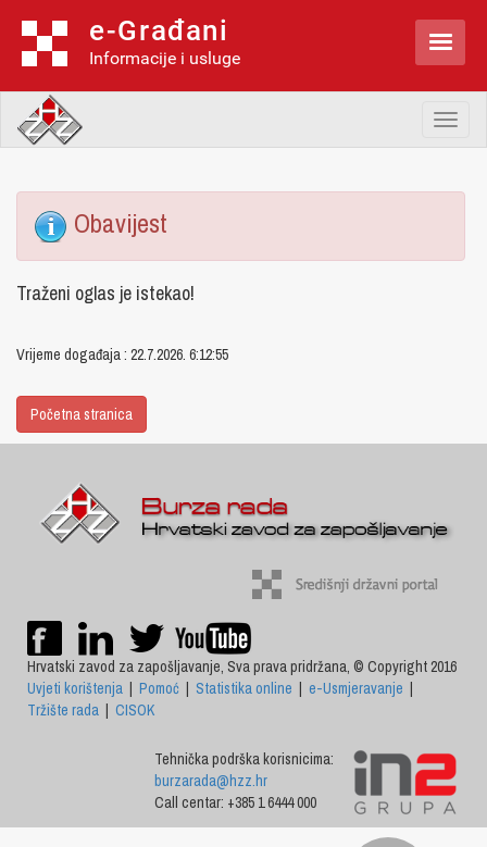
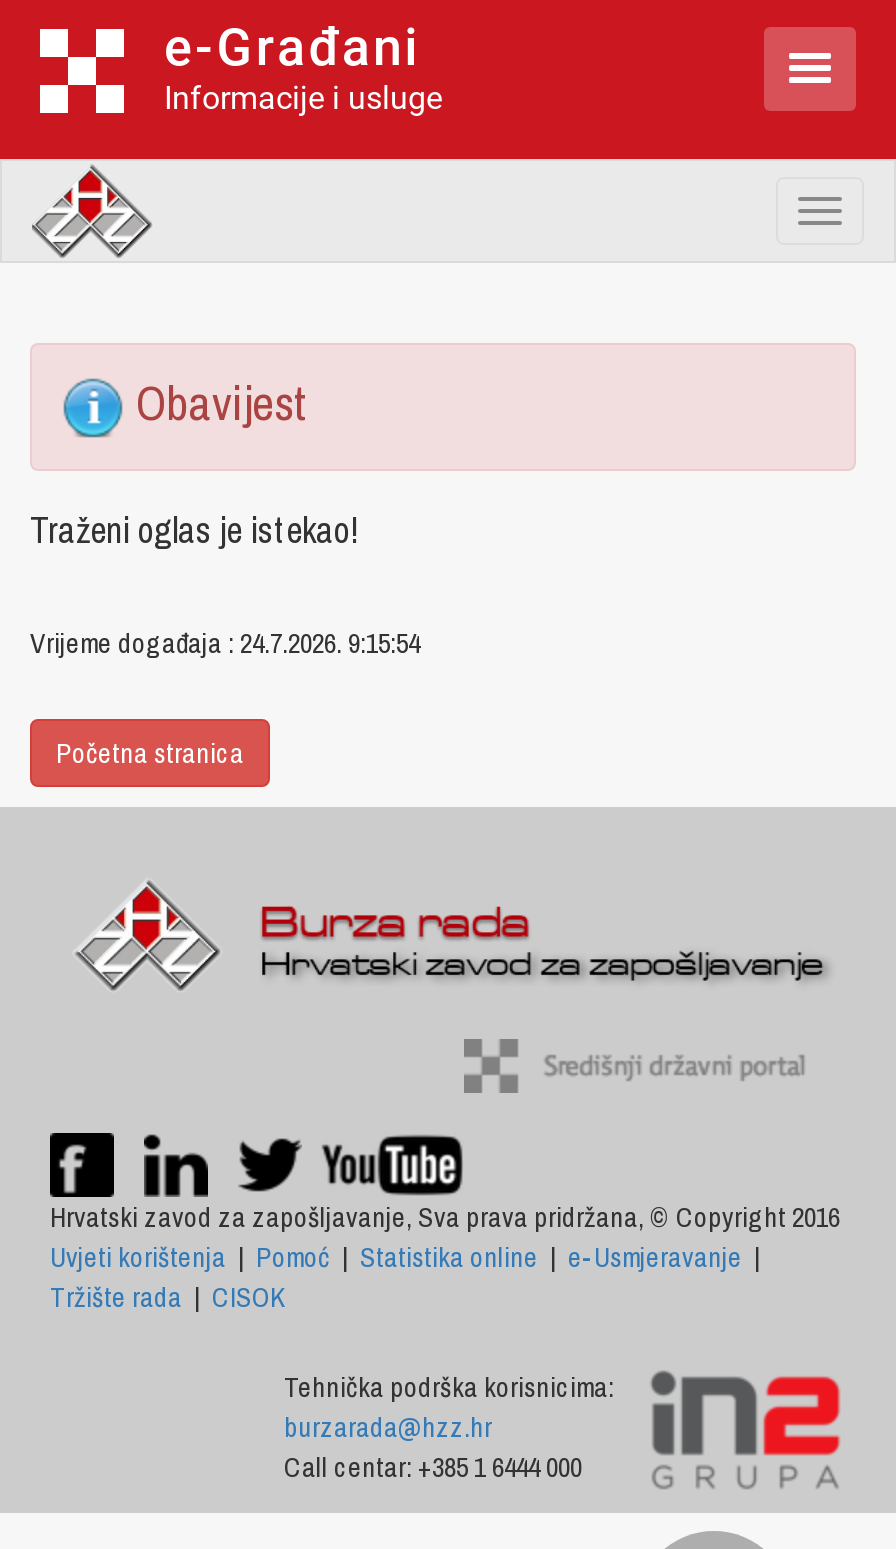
[16,345,228,364] Vrijeme događaja : 22.7.2026. 6:12:55 -> [30,625,420,661] Vrijeme događaja : 24.7.2026. 9:15:54

